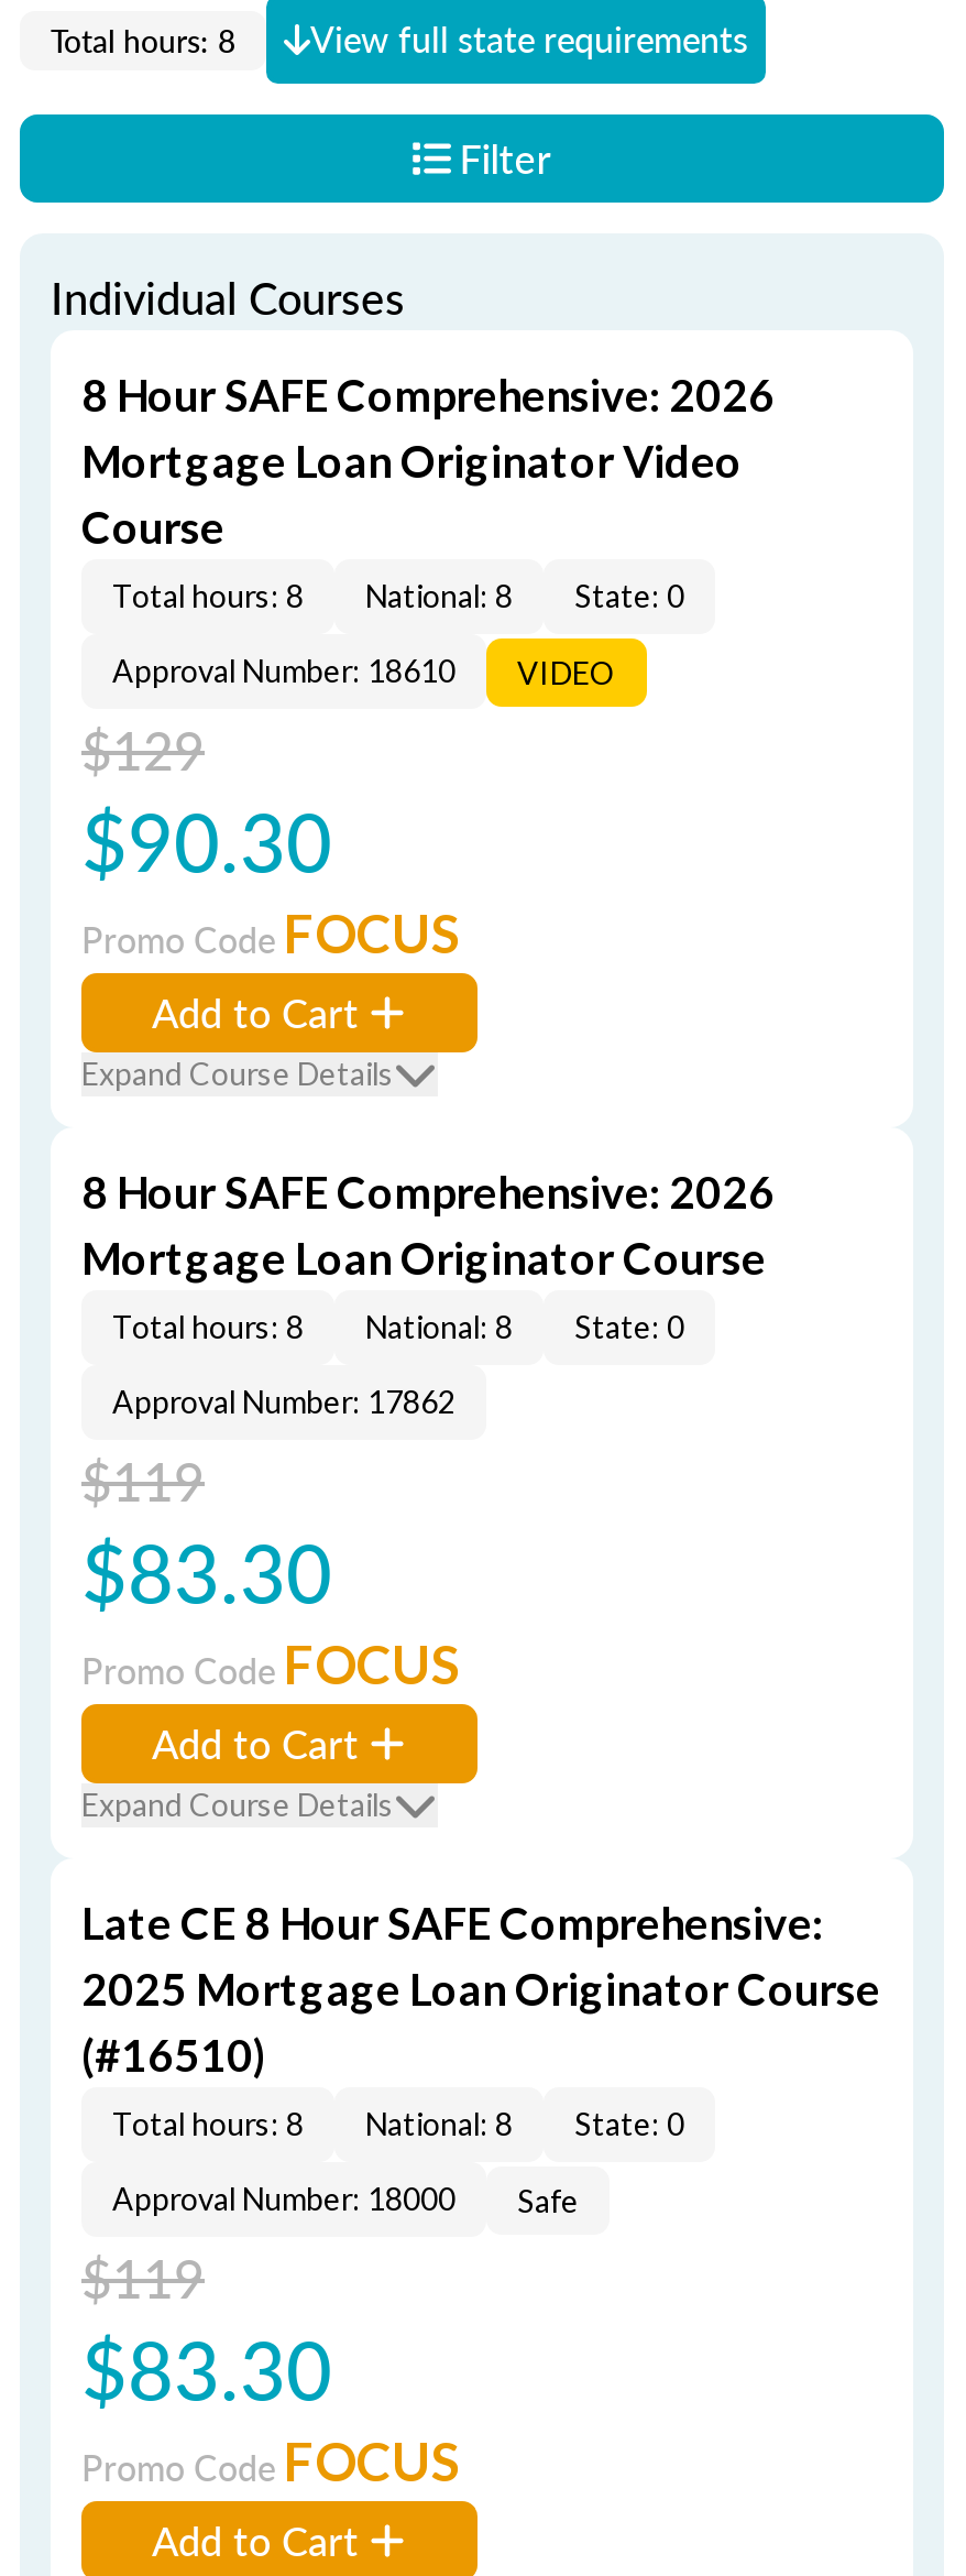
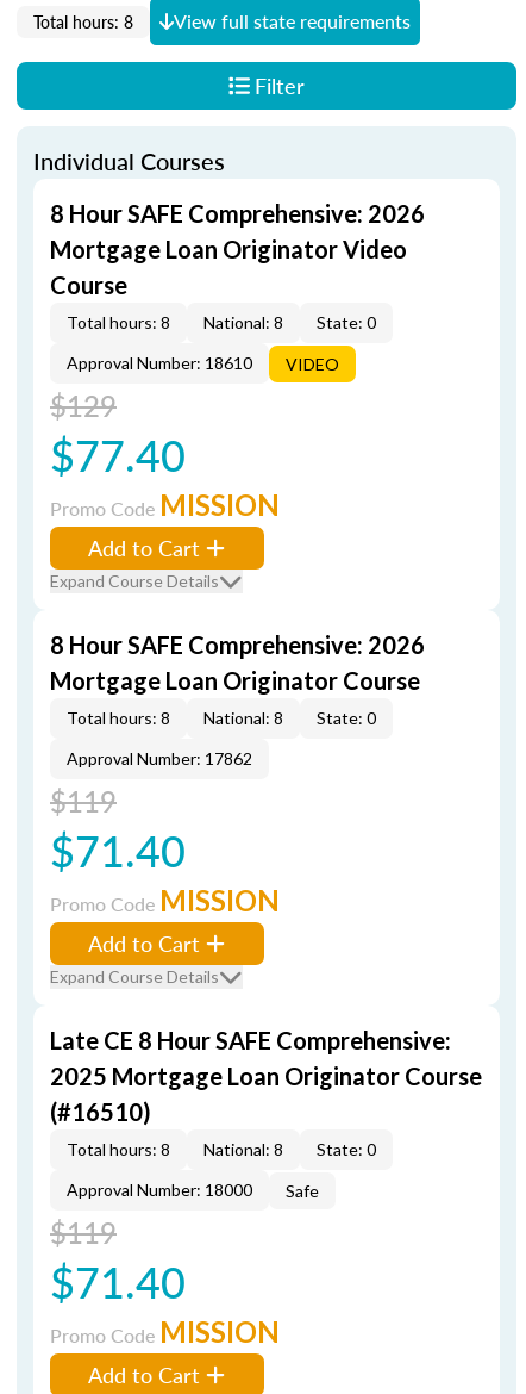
[81,784,332,896] $90.30 -> [50,424,186,485] $77.40
[81,900,460,964] Promo Code FOCUS -> [50,487,280,522] Promo Code MISSION
[81,1515,332,1627] $83.30 -> [50,820,186,880] $71.40
[81,1631,460,1695] Promo Code FOCUS -> [50,883,280,917] Promo Code MISSION
[81,2312,332,2424] $83.30 -> [50,1251,186,1312] $71.40
[81,2428,460,2492] Promo Code FOCUS -> [50,1314,280,1349] Promo Code MISSION

